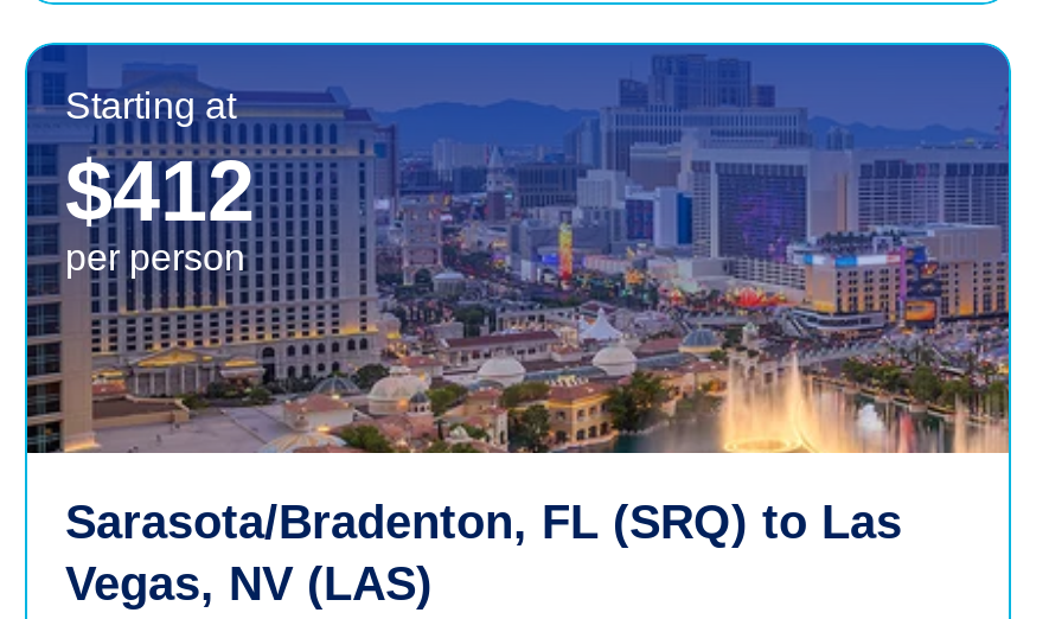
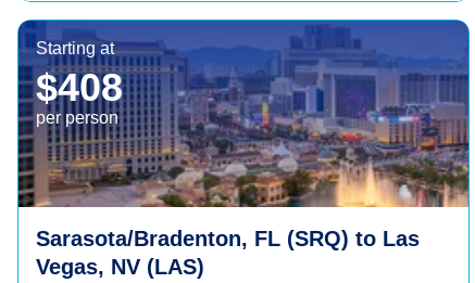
[65,142,255,240] $412 -> [36,65,123,110] $408

